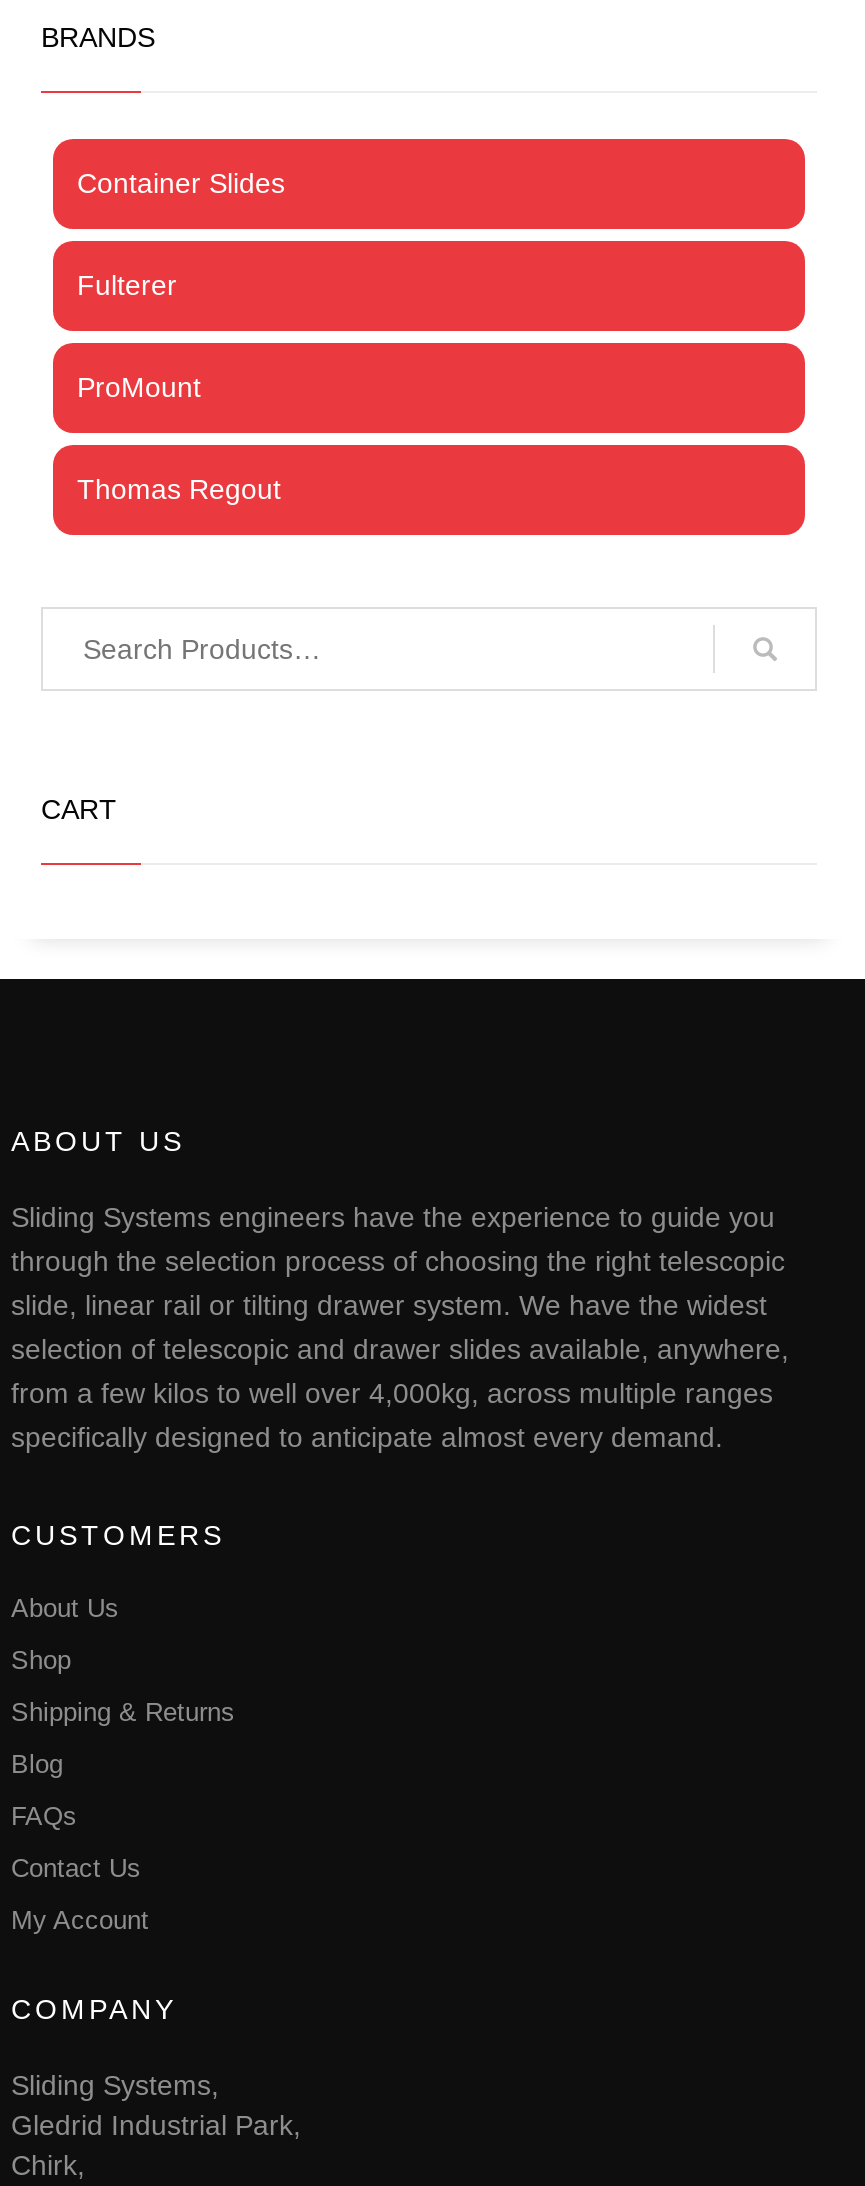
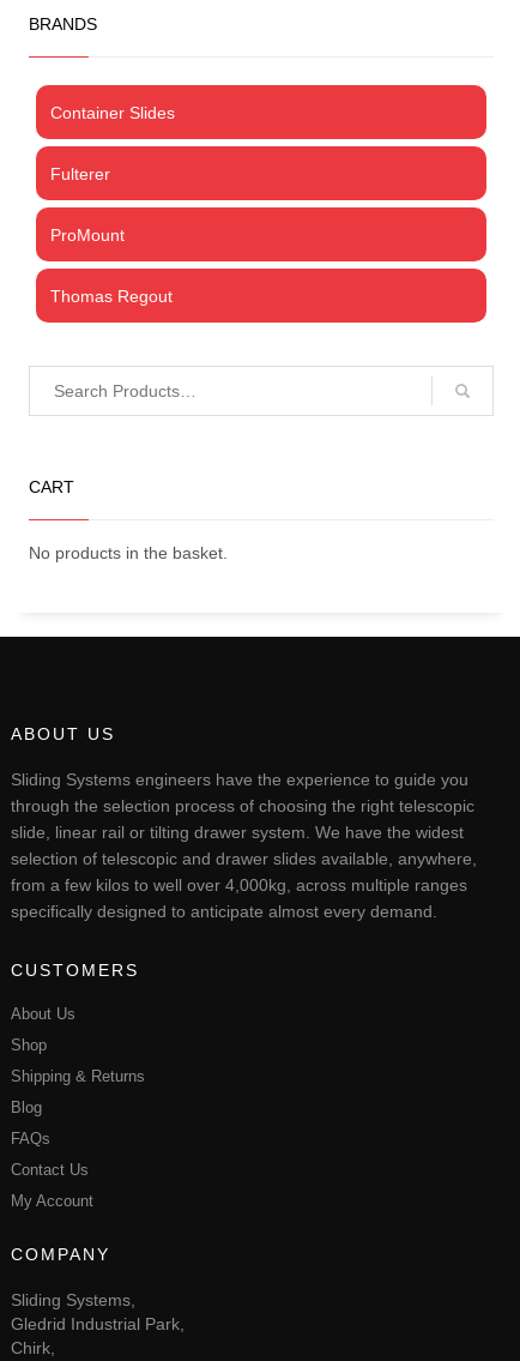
none -> [29,543,228,563] No products in the basket.

